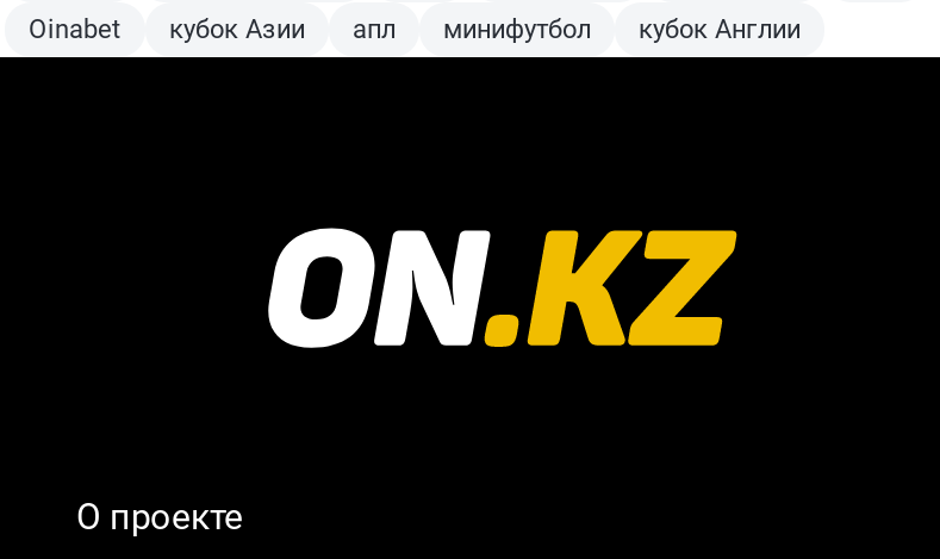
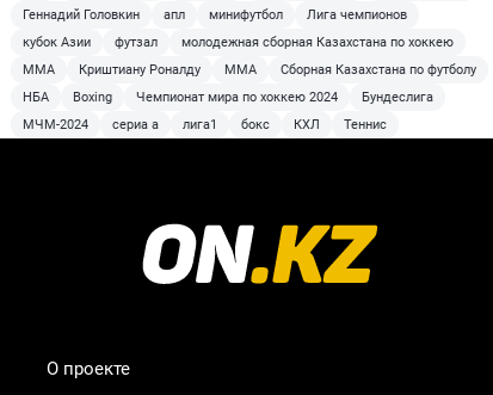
[29,14,305,45] Oinabet | кубок Азии -> [23,7,140,22] Геннадий Головкин
[639,14,801,45] кубок Англии -> [23,7,476,132] Лига чемпионов | кубок Азии | футзал | молодежная сборная Казахстана по хоккею | ММА | Криштиану Роналду | MMA | Сборная Казахстана по футболу | НБА | Boxing | Чемпионат мира по хоккею 2024 | Бундеслига | МЧМ-2024 | сериа а | лига1 | бокс | КХЛ | Теннис

